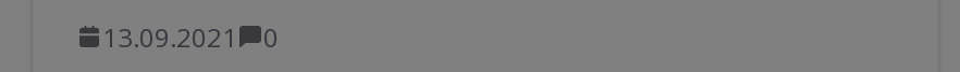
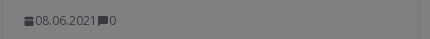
[102,19,279,55] 13.09.2021 0 -> [35,12,116,29] 08.06.2021 0

